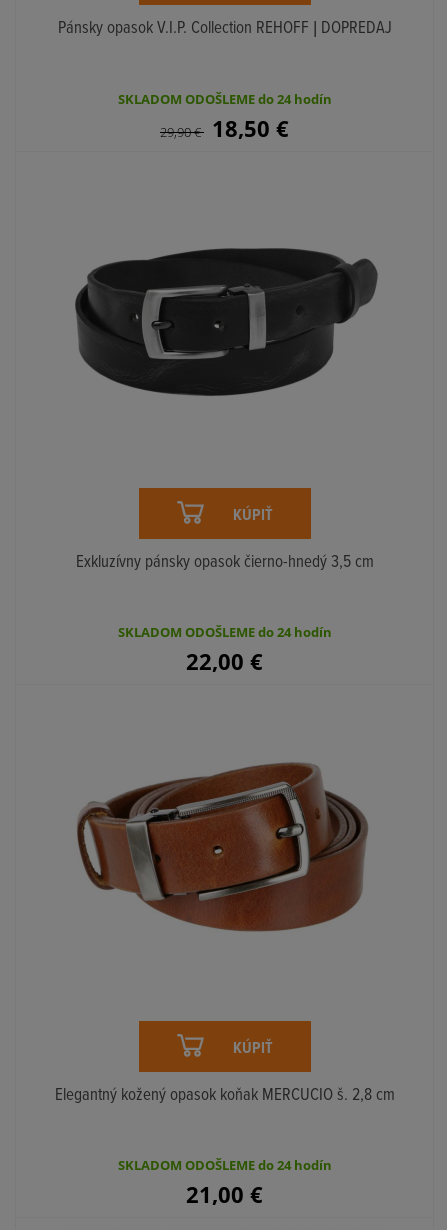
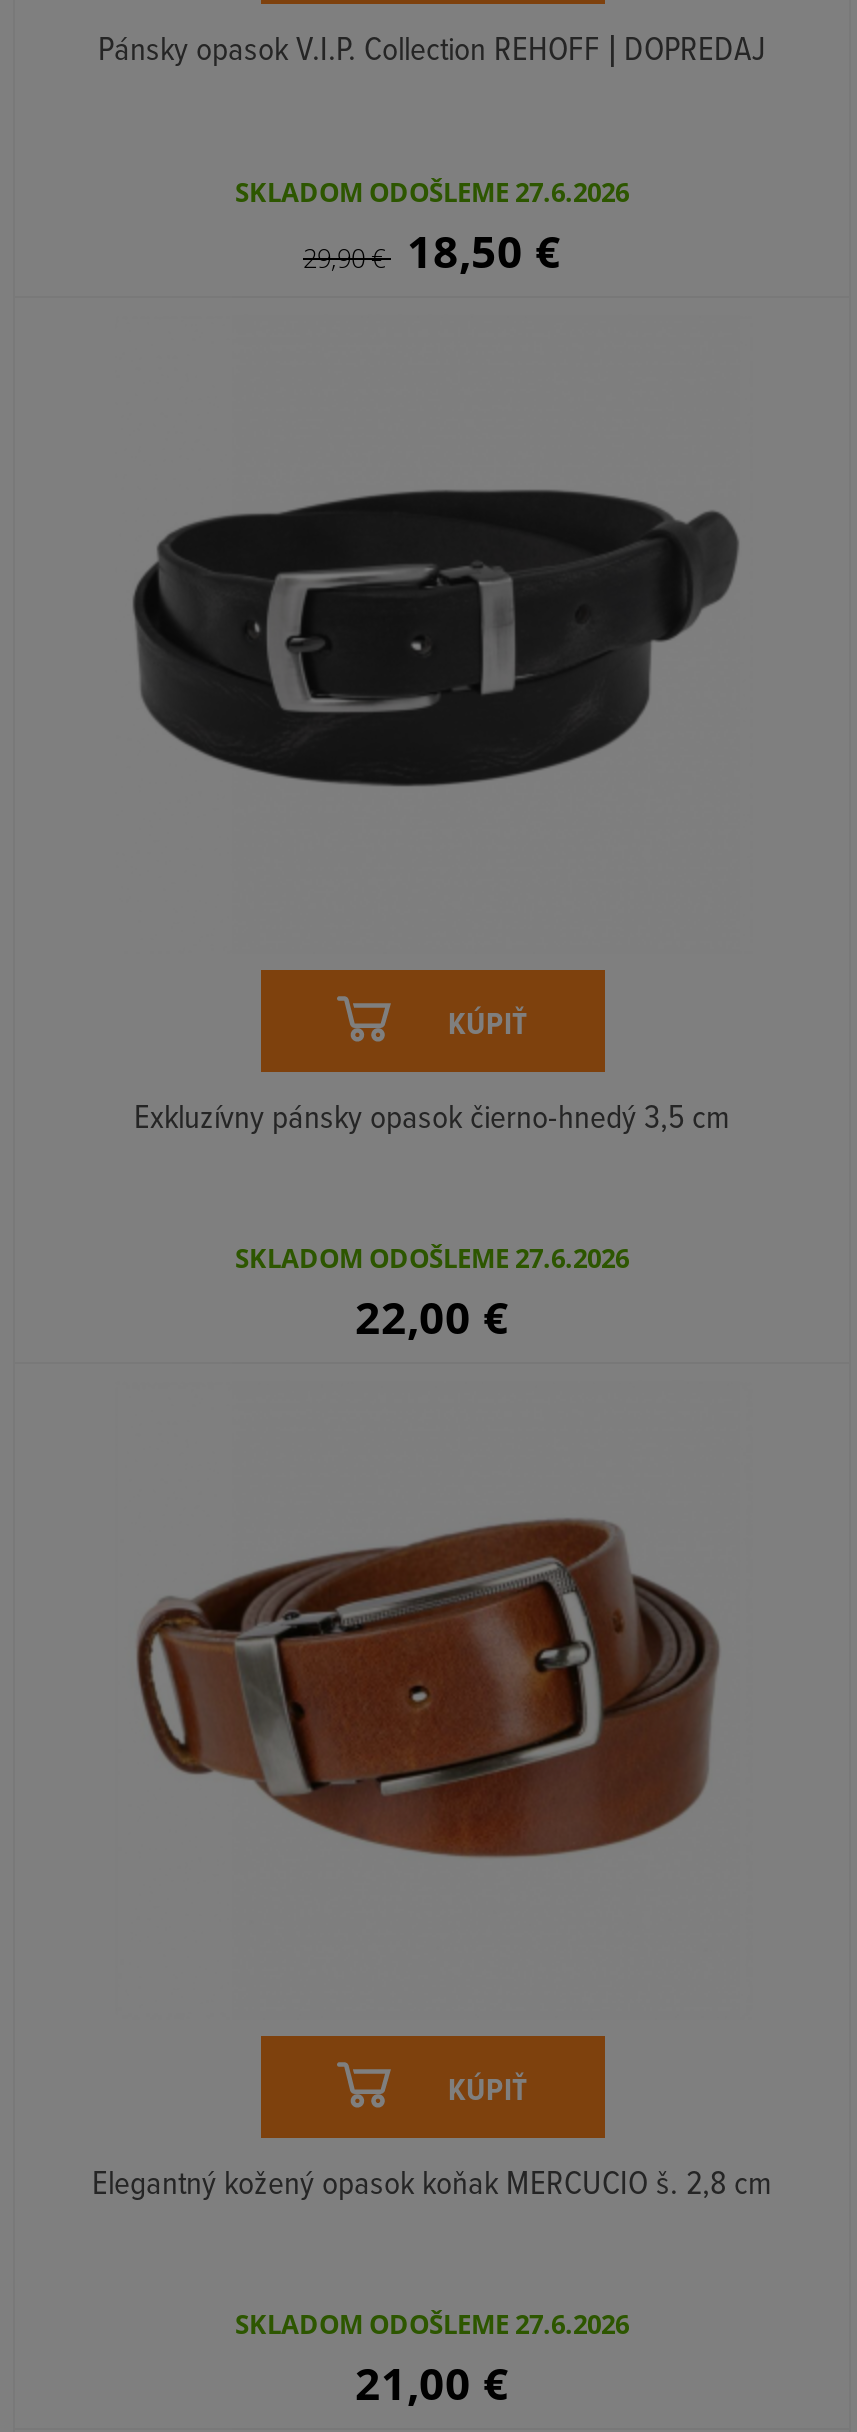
[117,89,331,107] SKLADOM ODOŠLEME do 24 hodín -> [235,173,629,209] SKLADOM ODOŠLEME 27.6.2026
[117,623,331,641] SKLADOM ODOŠLEME do 24 hodín -> [235,1240,629,1276] SKLADOM ODOŠLEME 27.6.2026
[117,1156,331,1174] SKLADOM ODOŠLEME do 24 hodín -> [235,2307,629,2343] SKLADOM ODOŠLEME 27.6.2026

